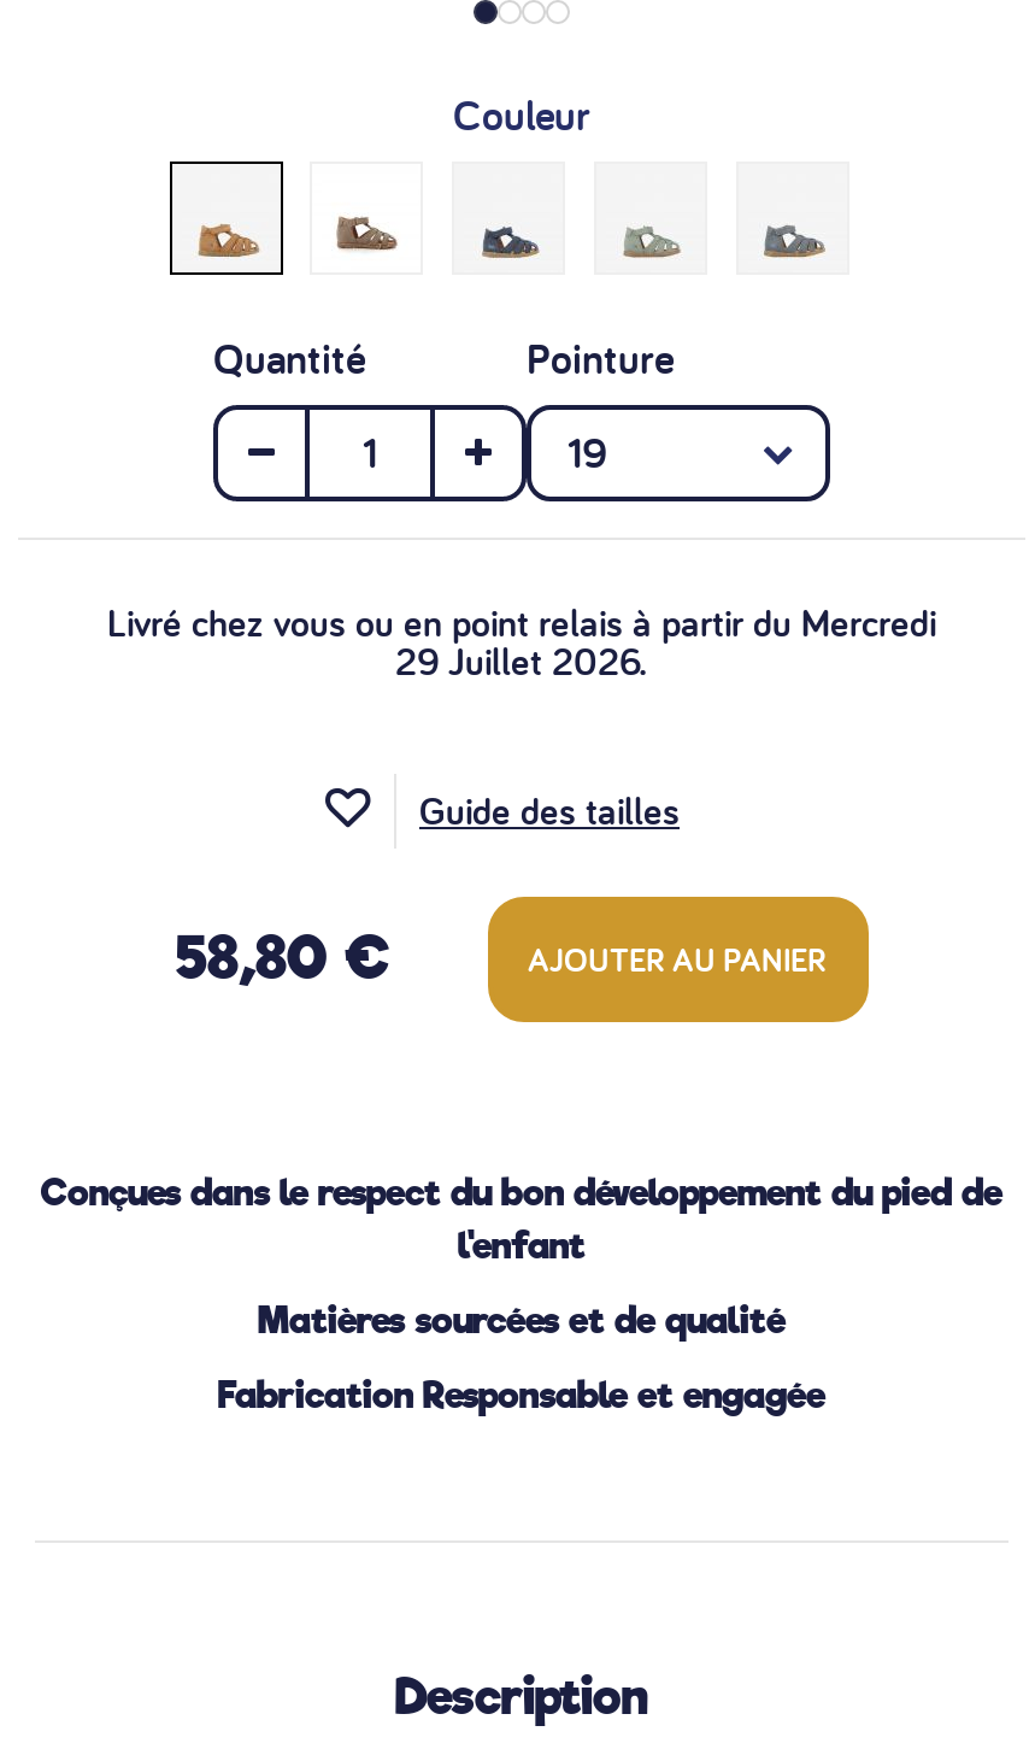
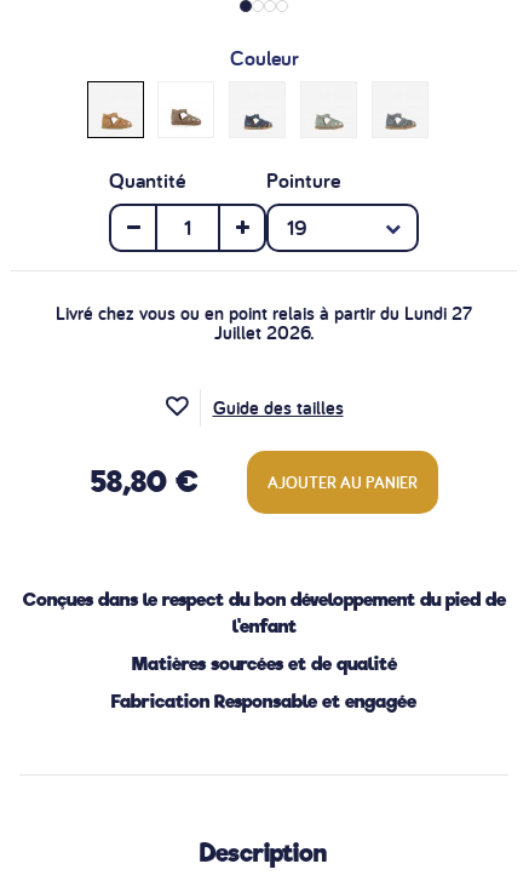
[107,599,936,688] Livré chez vous ou en point relais à partir du Mercredi | 29 Juillet 2026. -> [56,301,472,346] Livré chez vous ou en point relais à partir du Lundi 27 | Juillet 2026.

